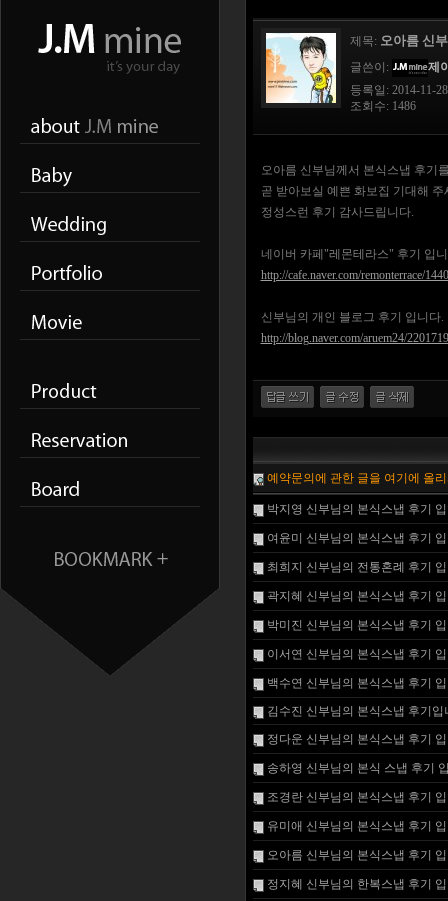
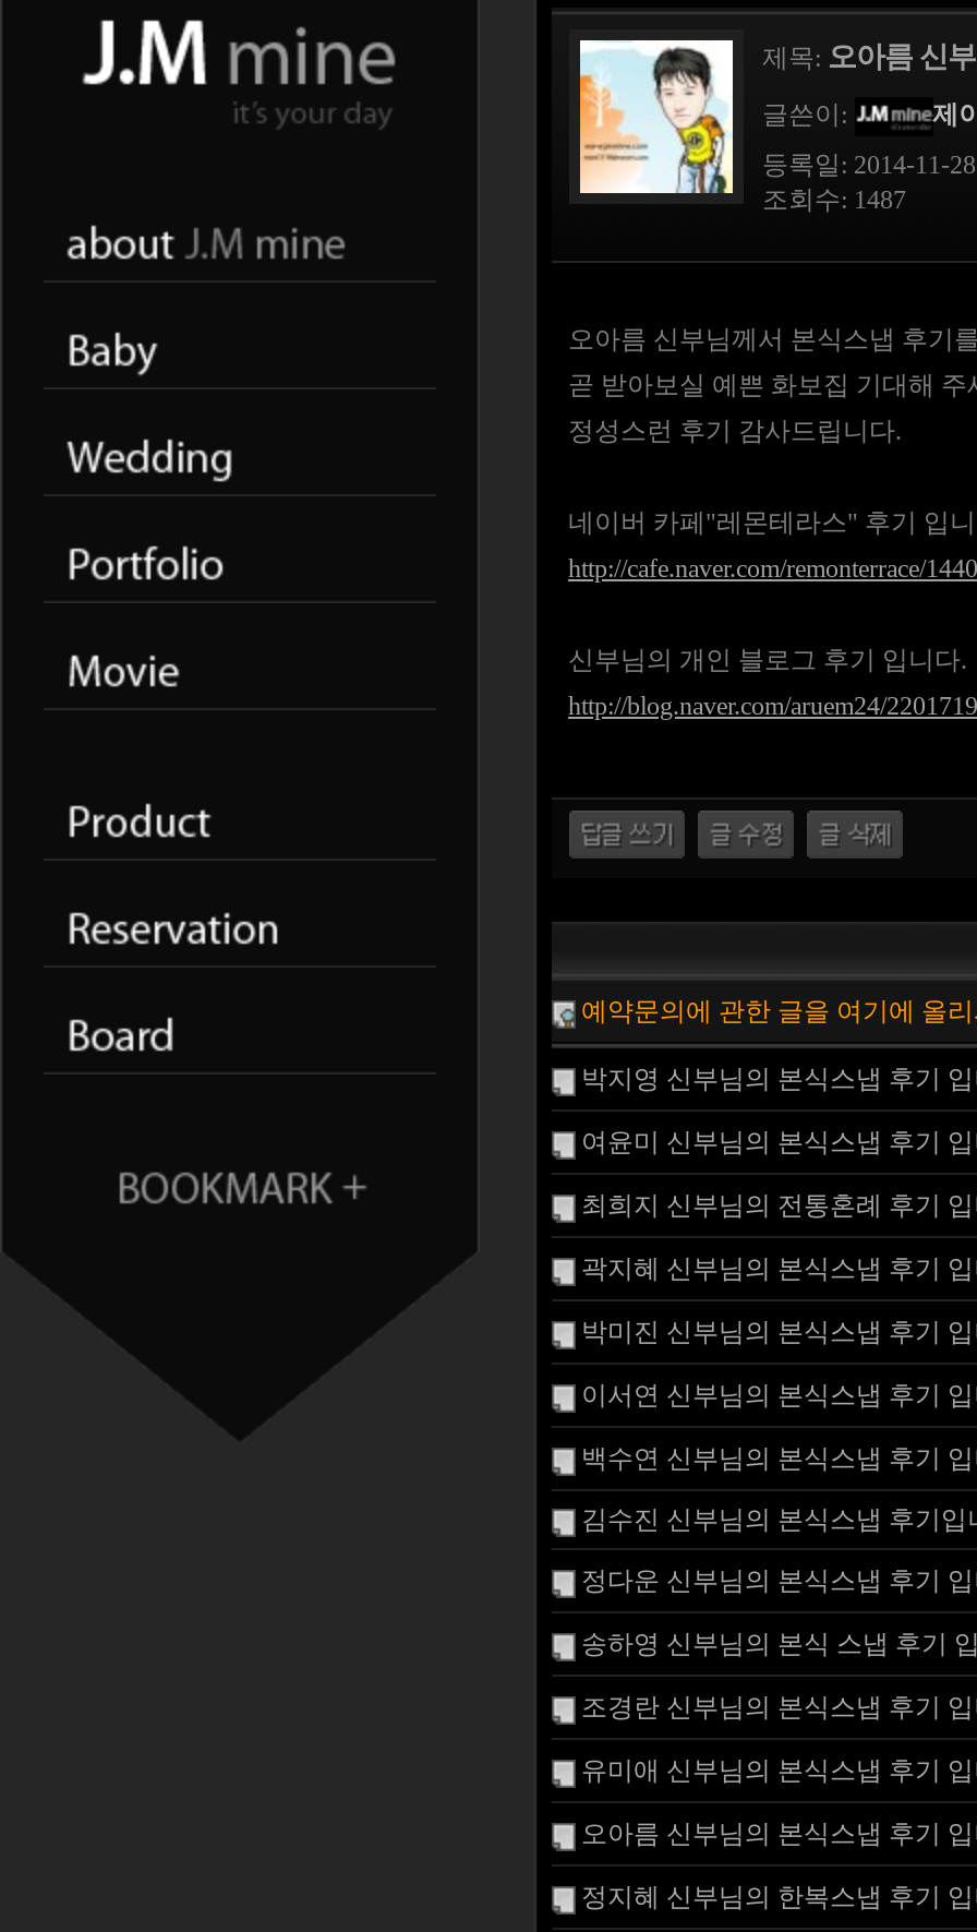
[349,99,415,113] 조회수: 1486 -> [762,185,906,215] 조회수: 1487

